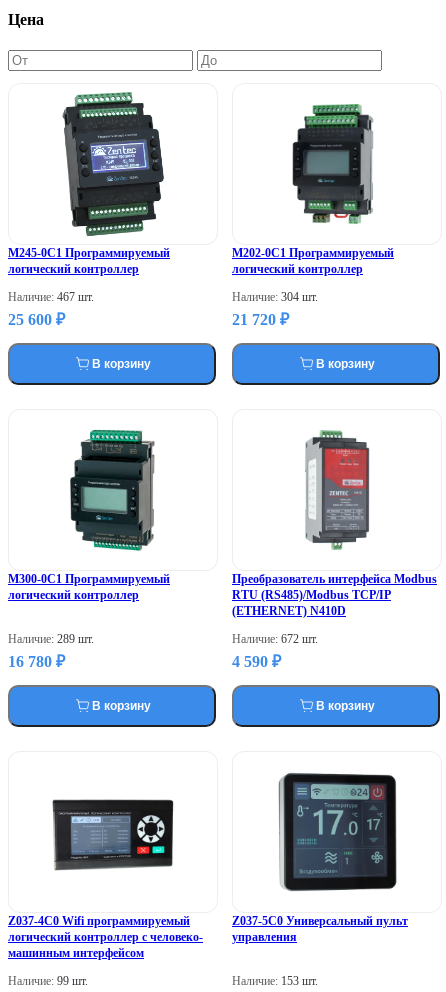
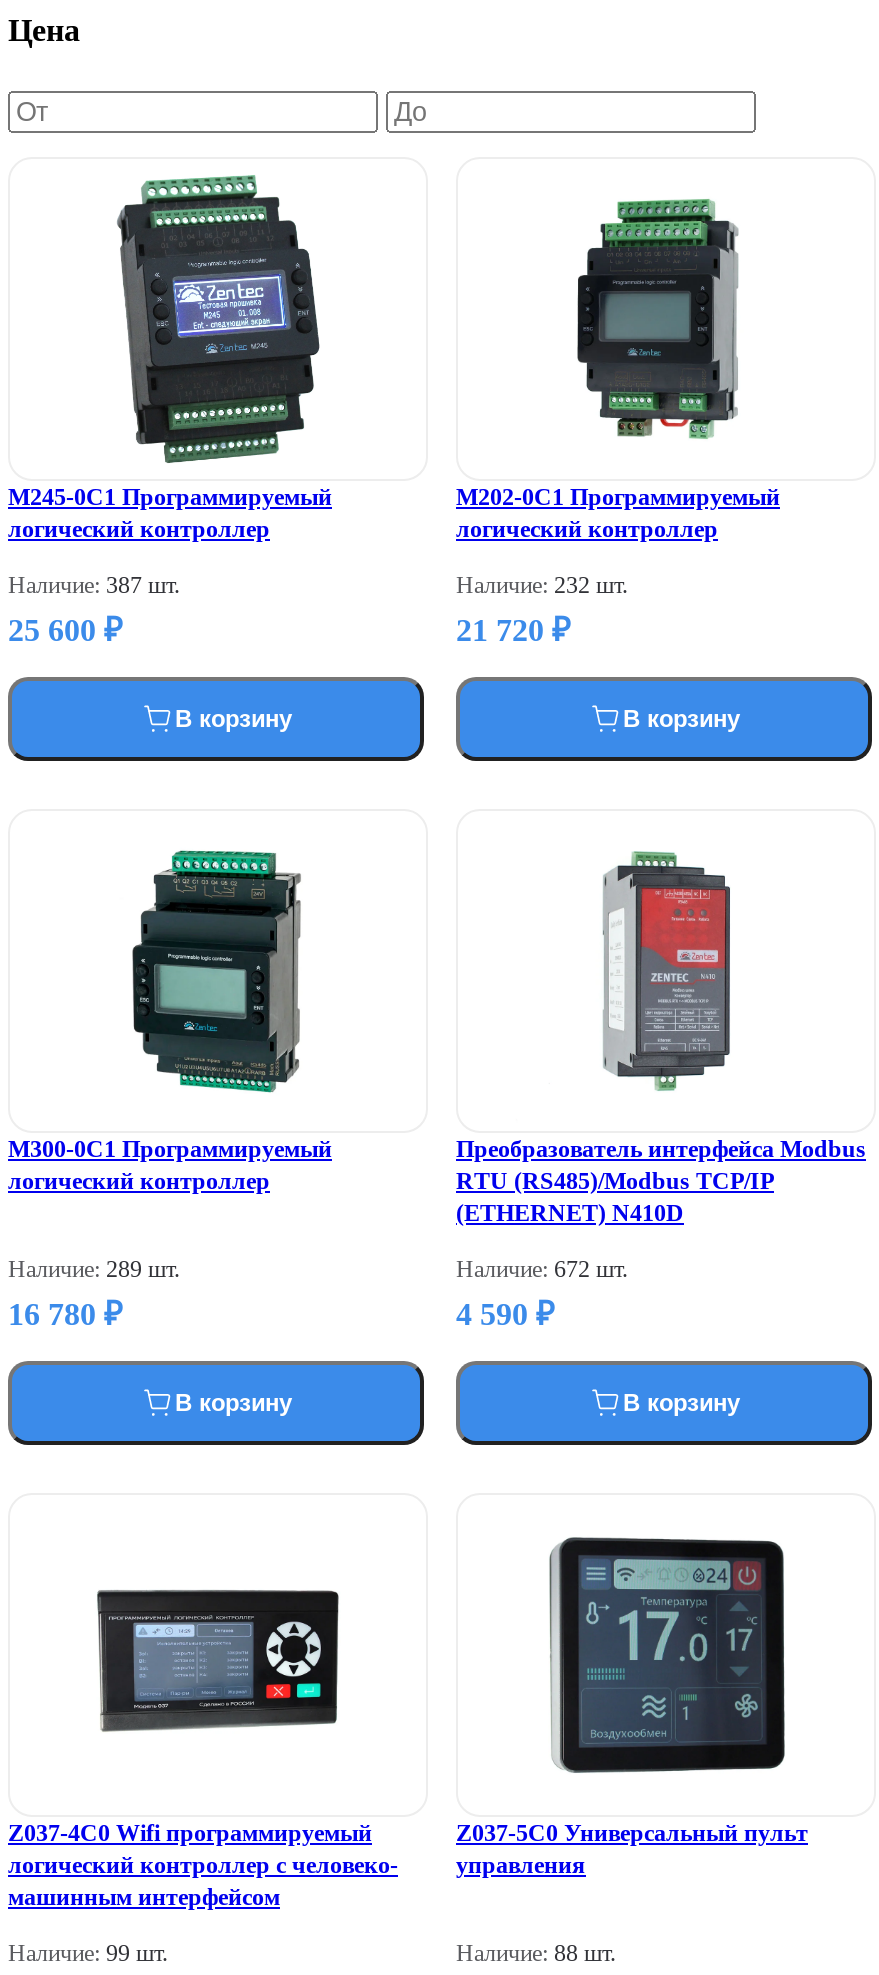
[8,290,94,304] Наличие: 467 шт. -> [8,572,180,600] Наличие: 387 шт.
[232,290,318,304] Наличие: 304 шт. -> [456,572,628,600] Наличие: 232 шт.
[232,974,318,988] Наличие: 153 шт. -> [456,1940,616,1968] Наличие: 88 шт.

